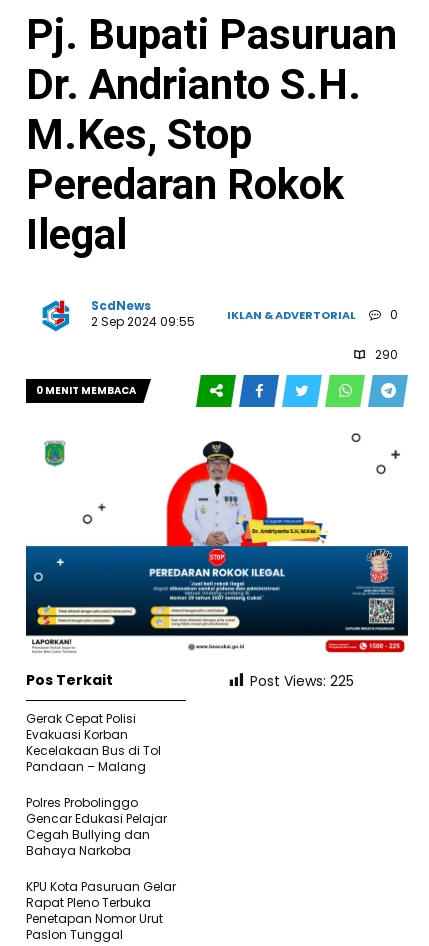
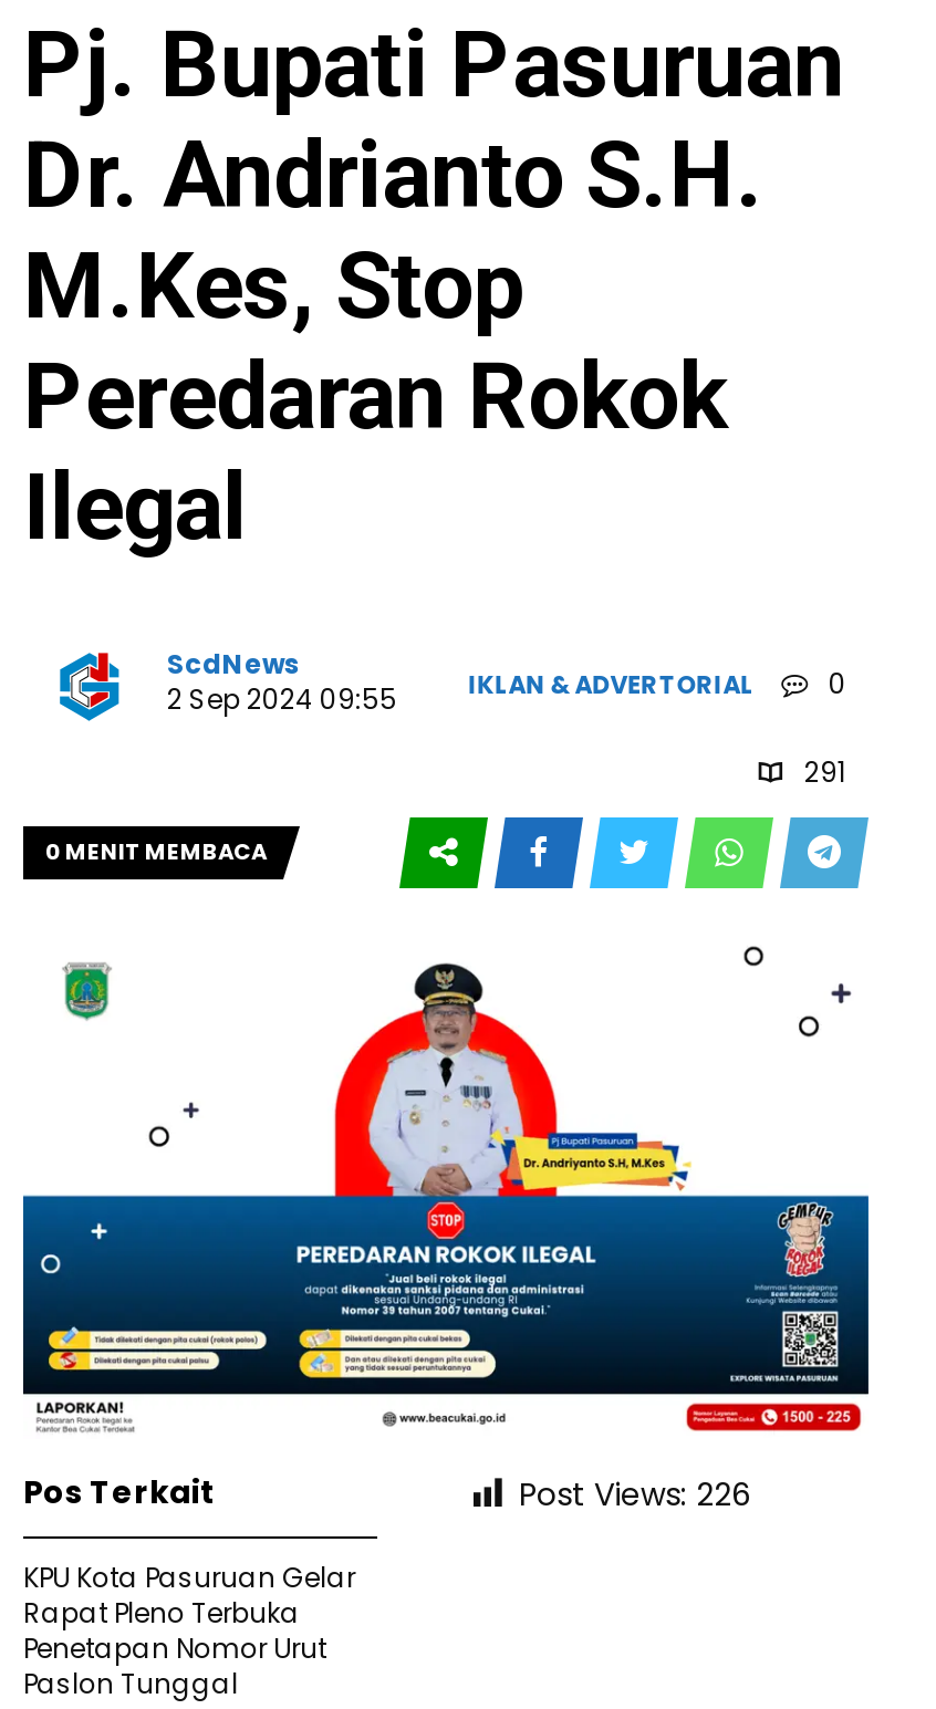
[372,346,398,363] 290 -> [798,753,846,791] 291
[250,671,354,691] Post Views: 225 -> [519,1473,751,1517] Post Views: 226
[26,710,167,859] Gerak Cepat Polisi | Evakuasi Korban | Kecelakaan Bus di Tol | Pandaan – Malang | Polres Probolinggo | Gencar Edukasi Pelajar | Cegah Bullying dan | Bahaya Narkoba -> none

